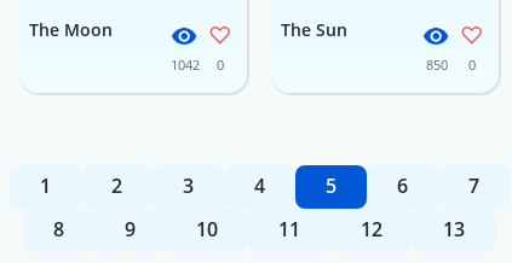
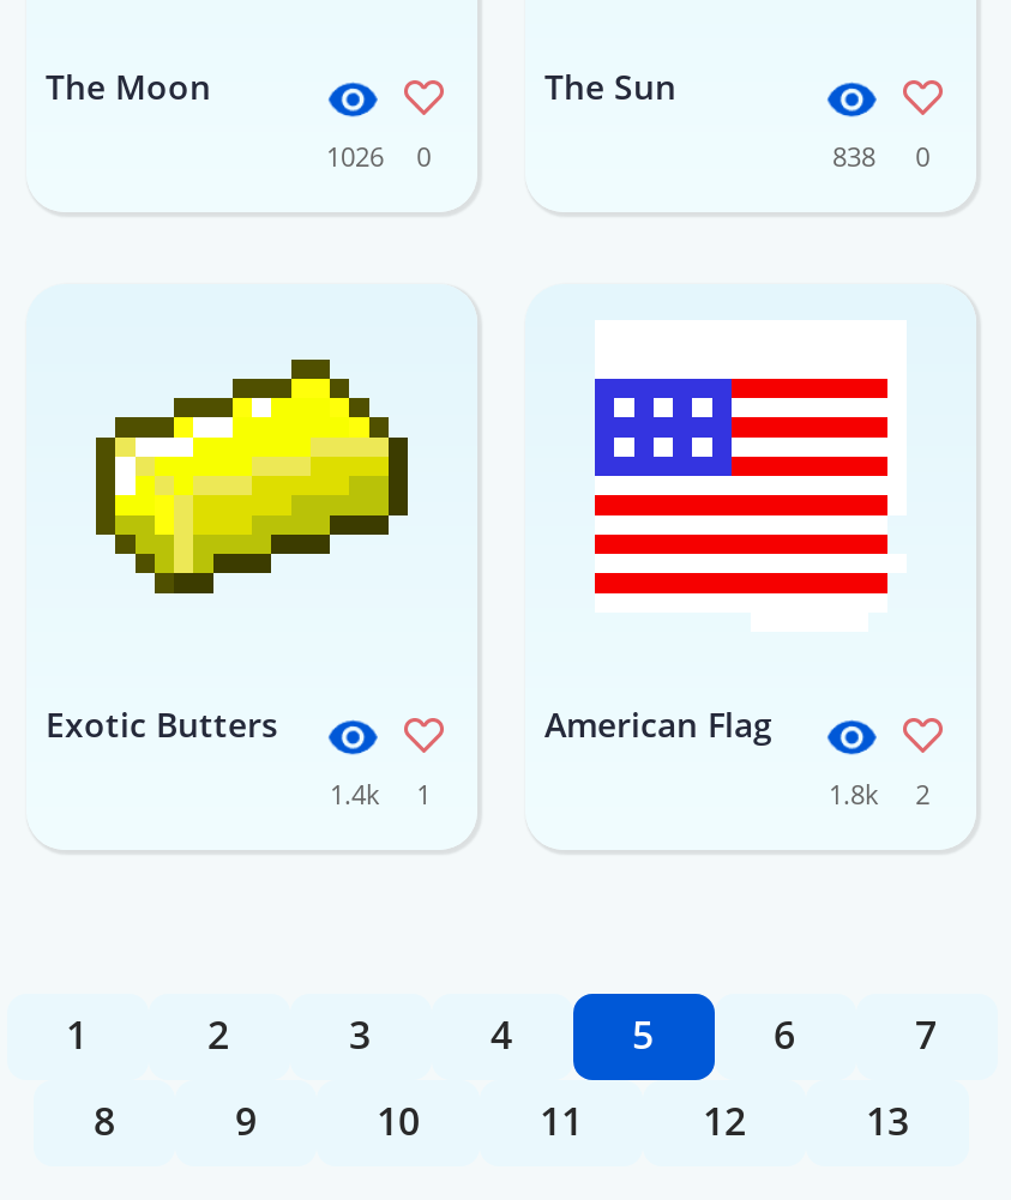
[171,55,224,73] 1042 0 -> [326,137,431,173] 1026 0
[426,55,475,73] 850 0 -> [832,137,930,173] 838 0
none -> [46,701,431,811] Exotic Butters | 1.4k | 1
none -> [94,356,410,596] [image]
none -> [544,701,930,811] American Flag | 1.8k | 2
none -> [592,375,890,596] [image]

